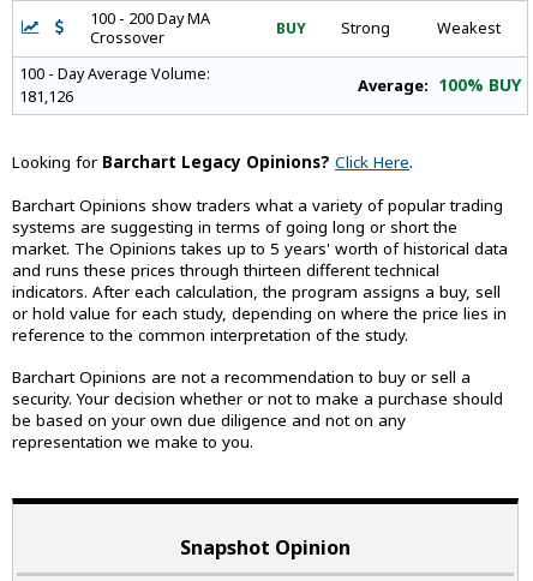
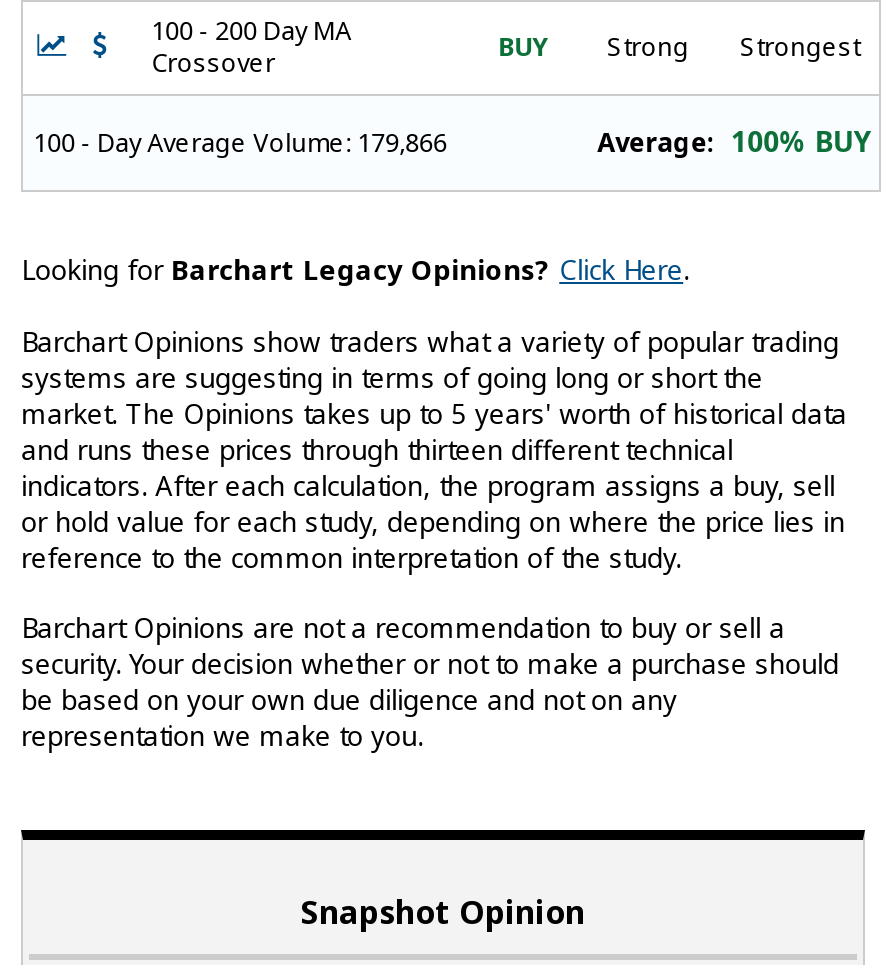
[436,18,500,39] Weakest -> [740,31,860,65] Strongest
[19,64,210,107] 100 - Day Average Volume: | 181,126 -> [33,127,447,161] 100 - Day Average Volume: 179,866

